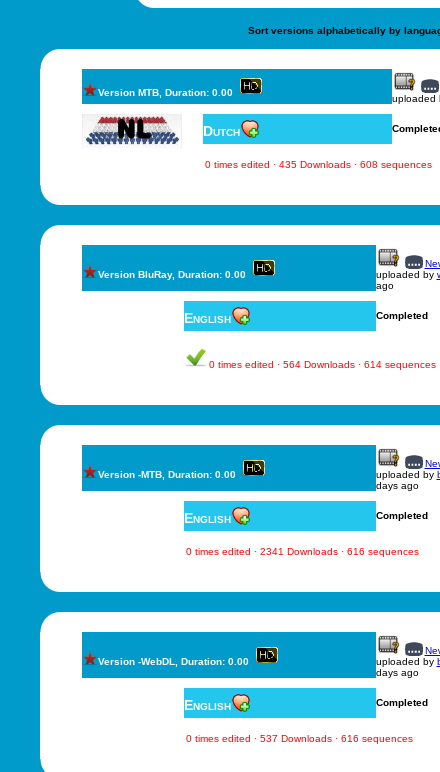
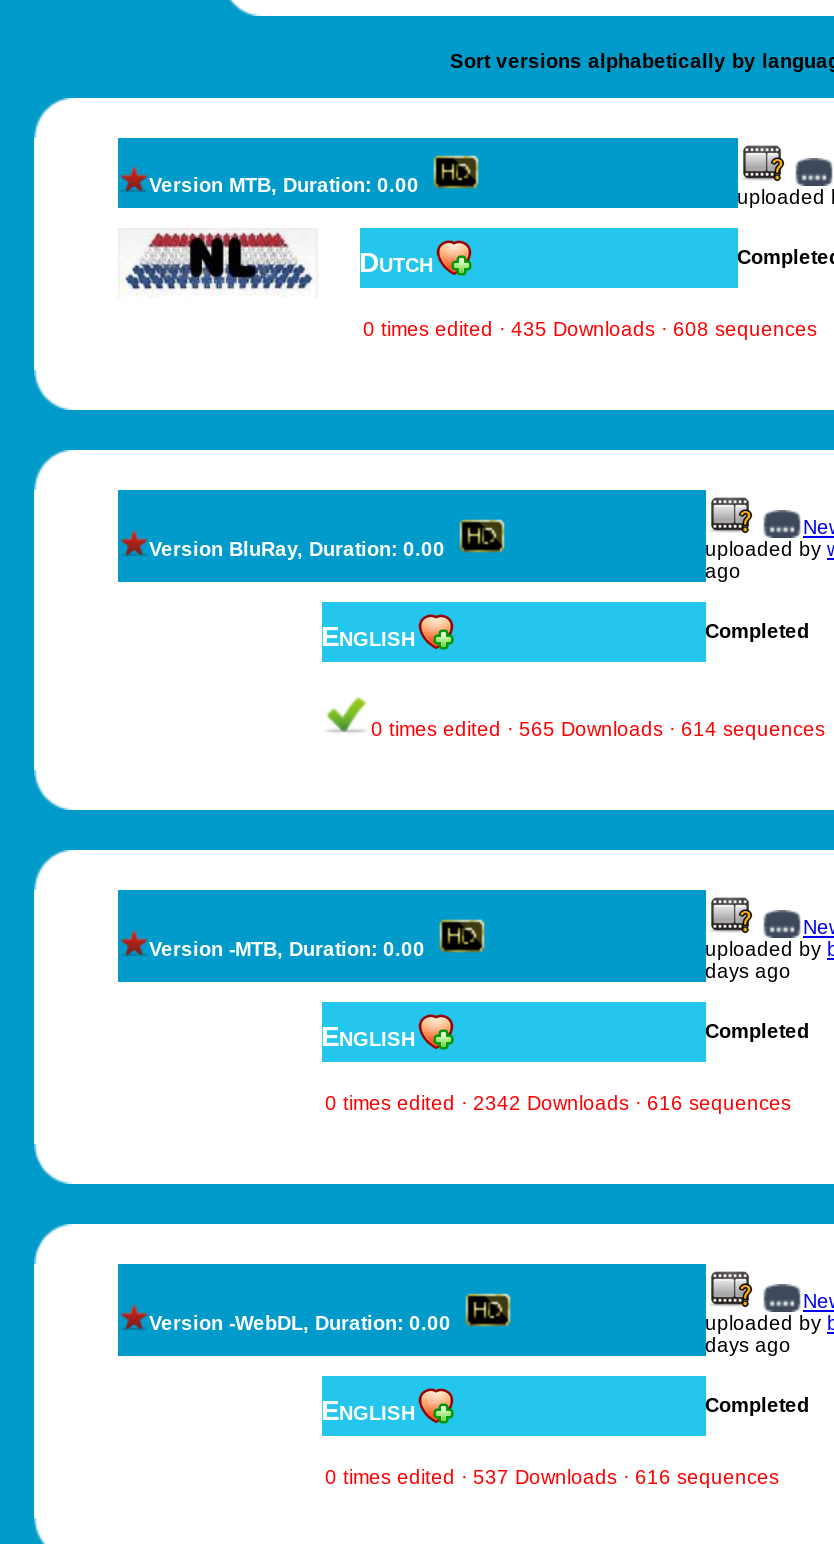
[208,359,435,370] 0 times edited · 564 Downloads · 614 sequences -> [371,718,825,740] 0 times edited · 565 Downloads · 614 sequences
[185,546,418,557] 0 times edited · 2341 Downloads · 616 sequences -> [325,1092,791,1114] 0 times edited · 2342 Downloads · 616 sequences

